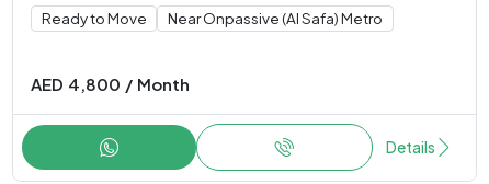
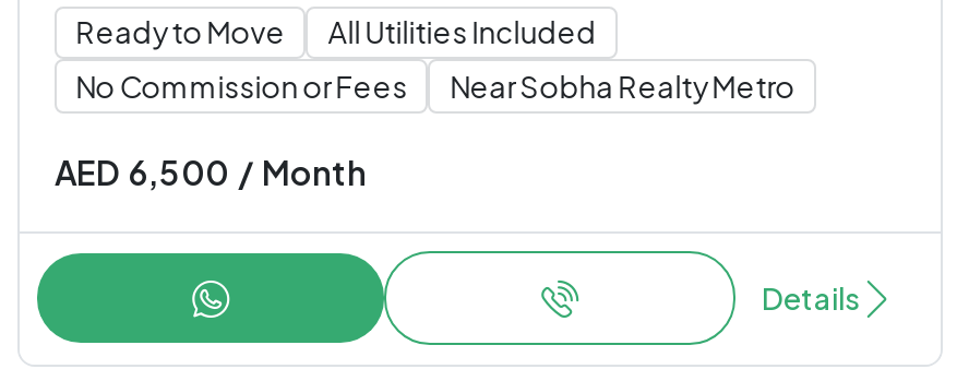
[168,9,383,28] Near Onpassive (Al Safa) Metro -> [76,14,795,104] All Utilities Included | No Commission or Fees | Near Sobha Realty Metro
[31,73,190,94] AED 4,800 / Month -> [55,150,367,191] AED 6,500 / Month

